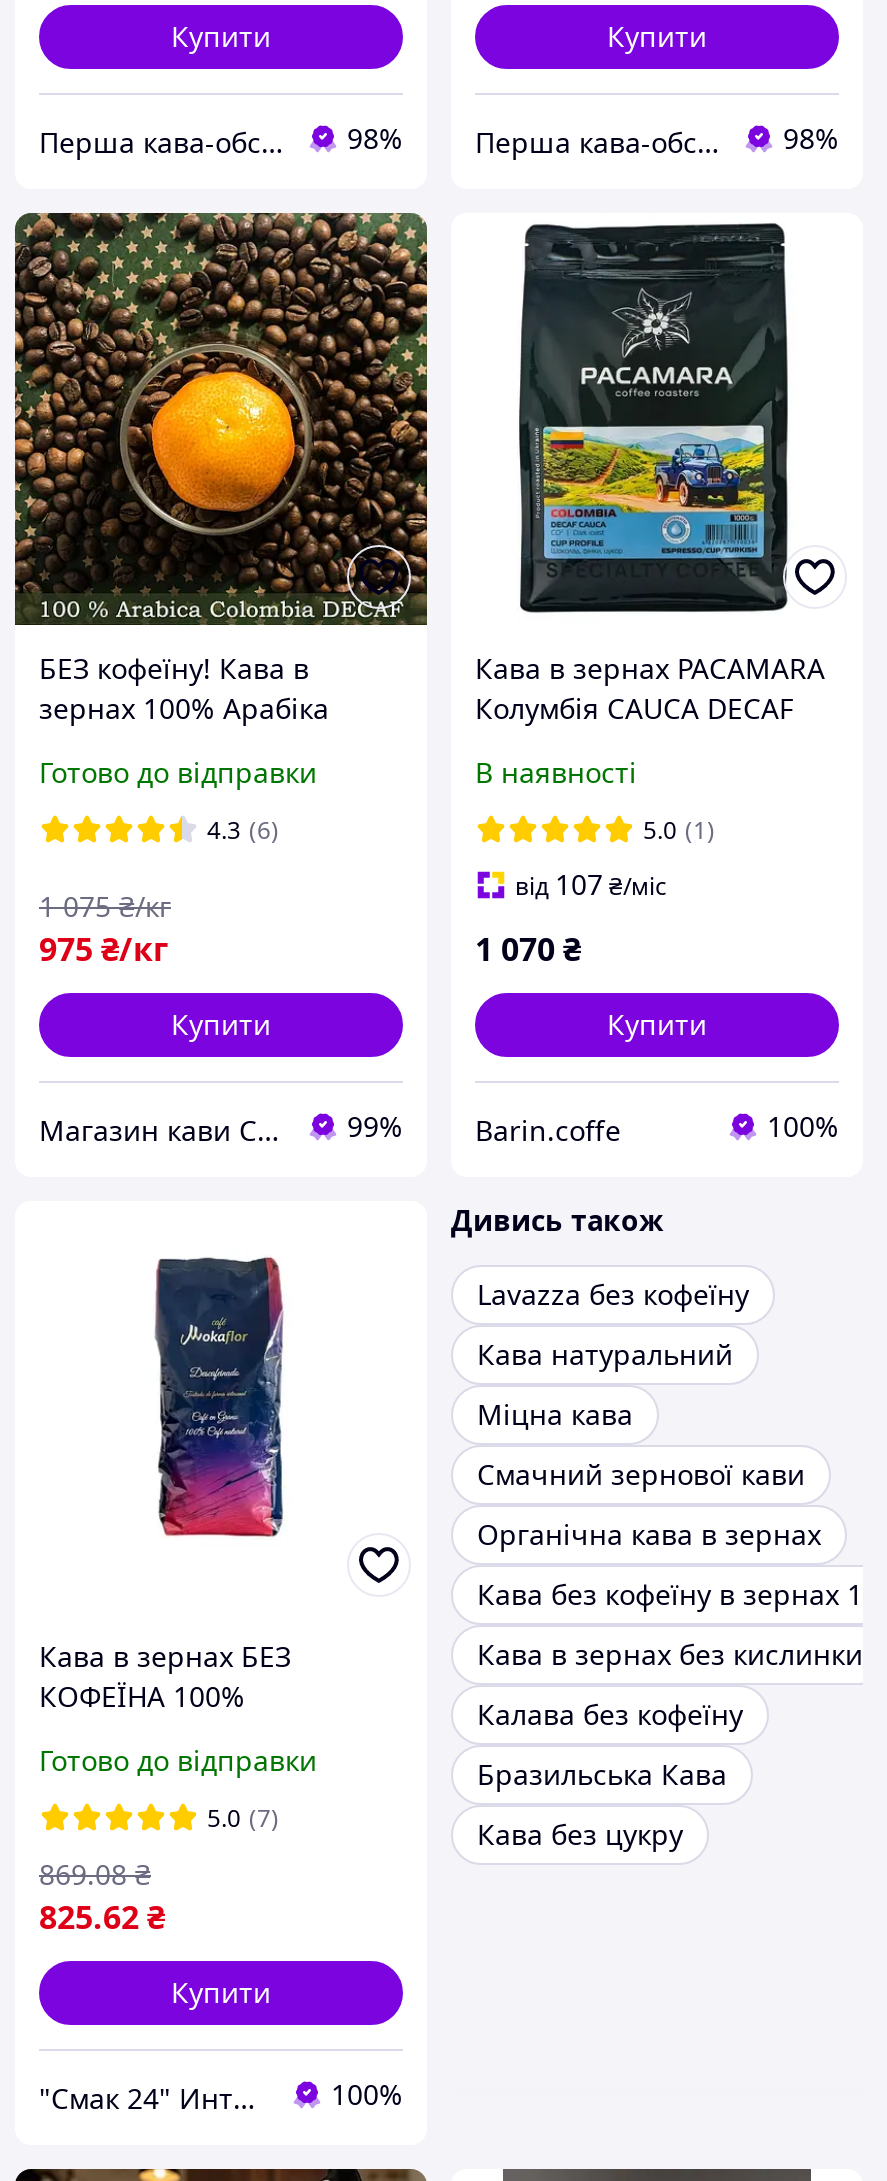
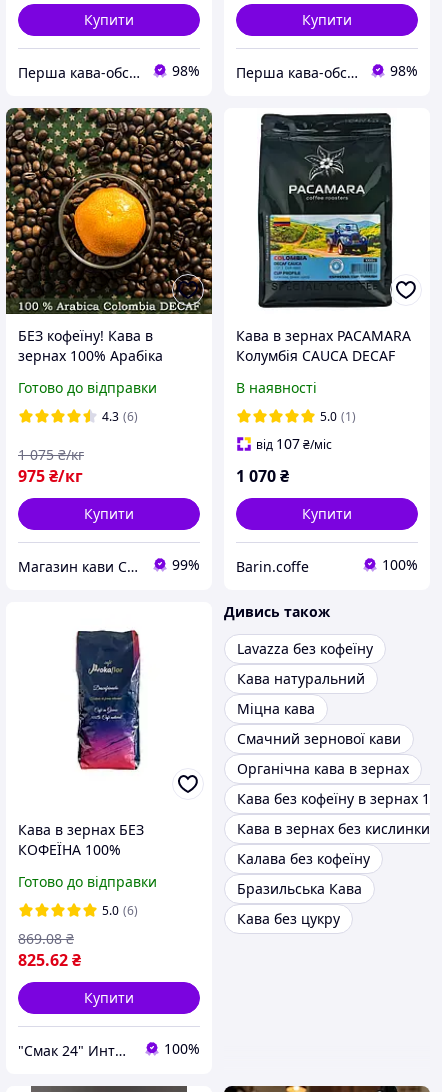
[207,1801,279,1835] 5.0 (7) -> [102,902,138,919] 5.0 (6)

